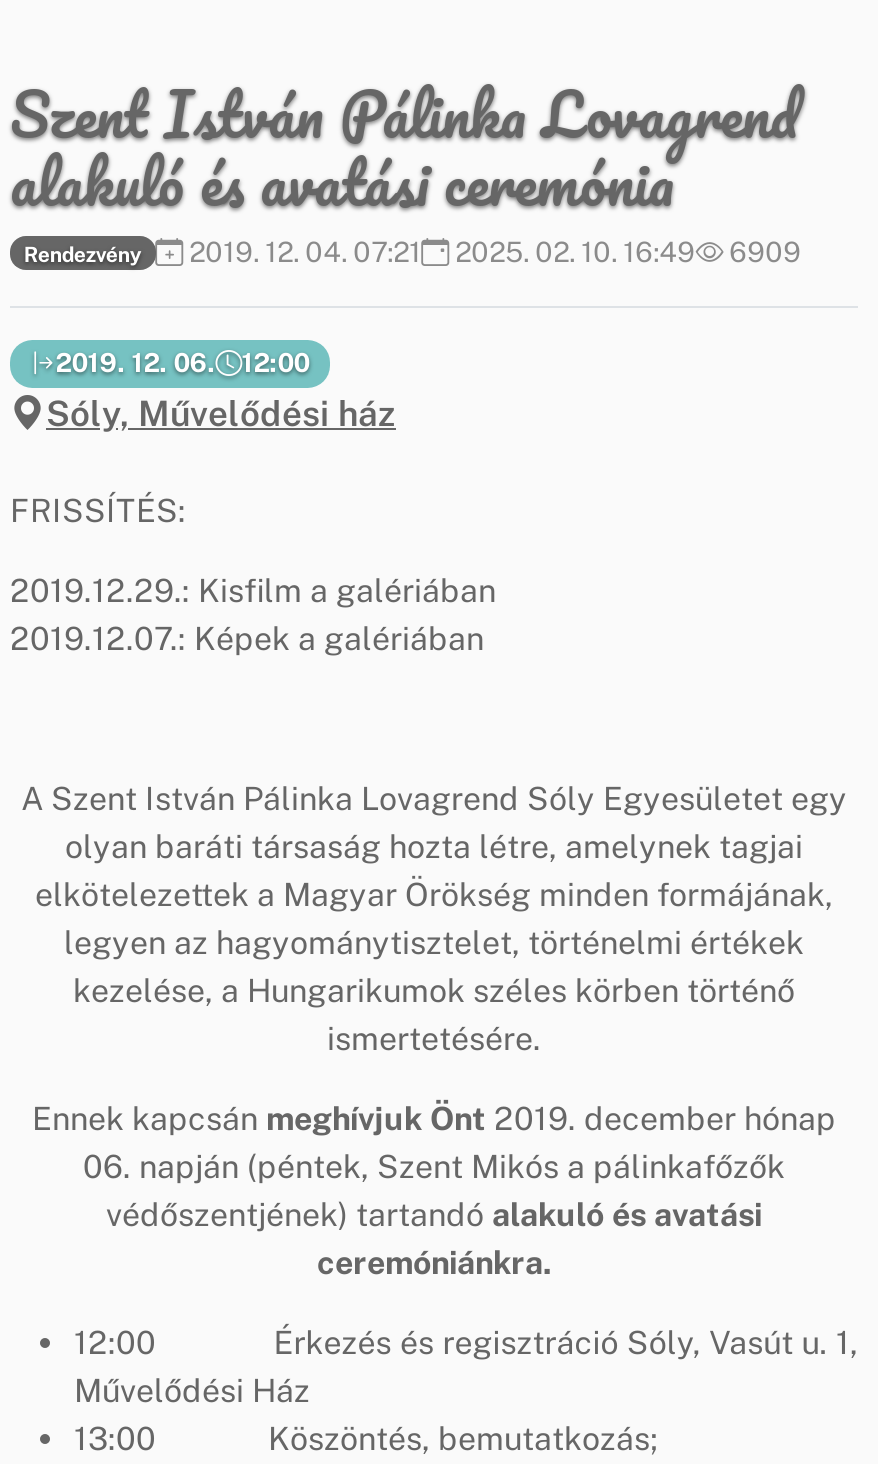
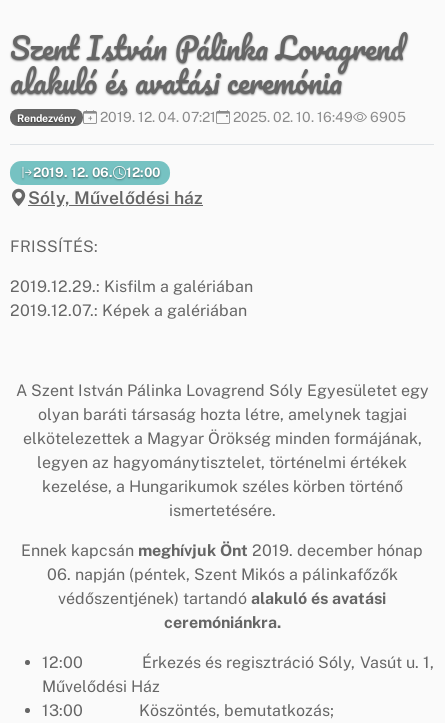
[24,236,801,268] Rendezvény 2019. 12. 04. 07:21 2025. 02. 10. 16:49 6909 -> [17,109,406,125] Rendezvény 2019. 12. 04. 07:21 2025. 02. 10. 16:49 6905

